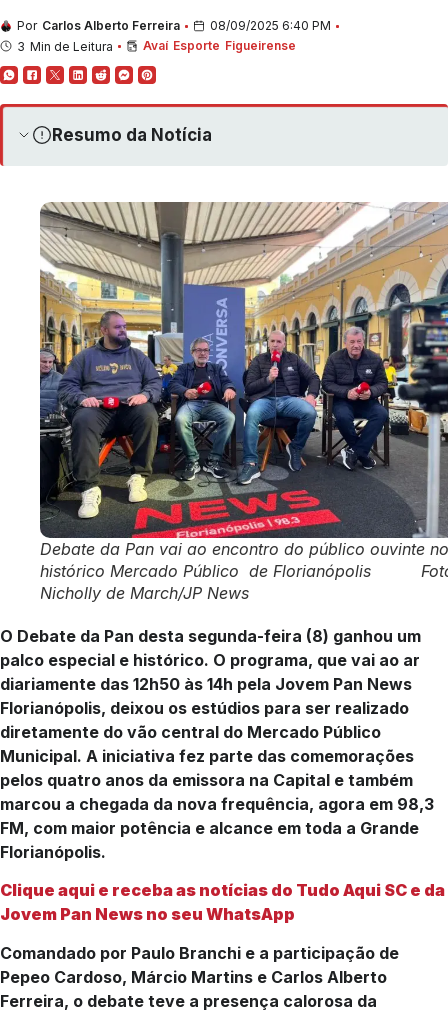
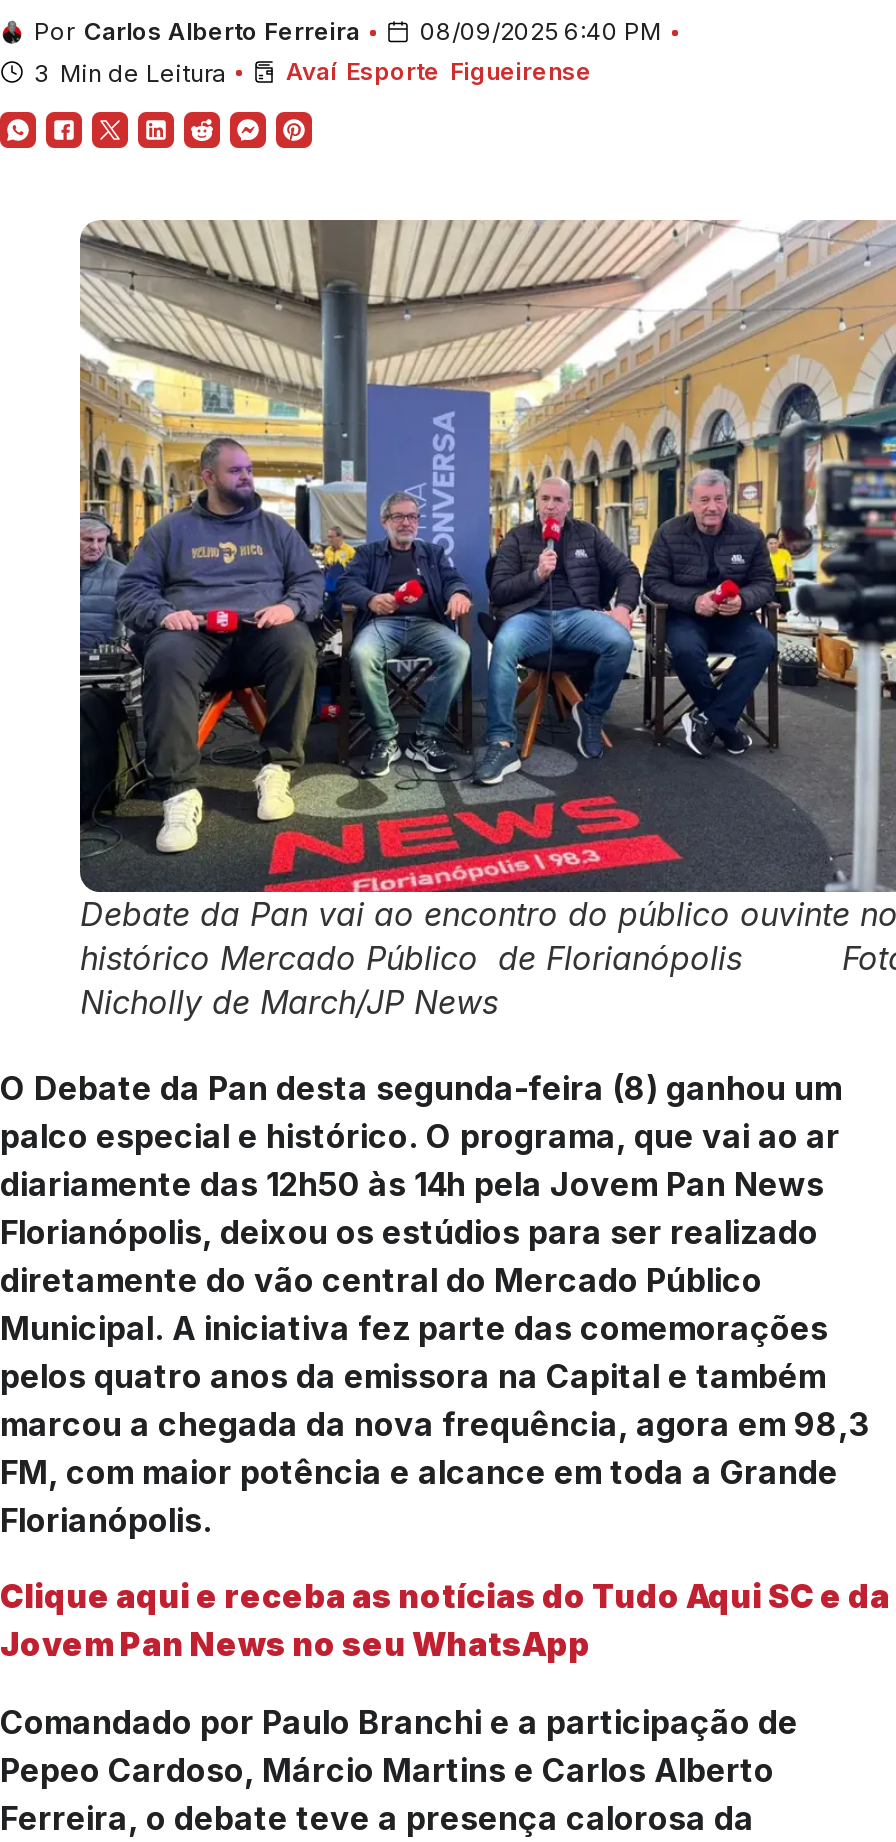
[52,125,212,145] Resumo da Notícia -> none

